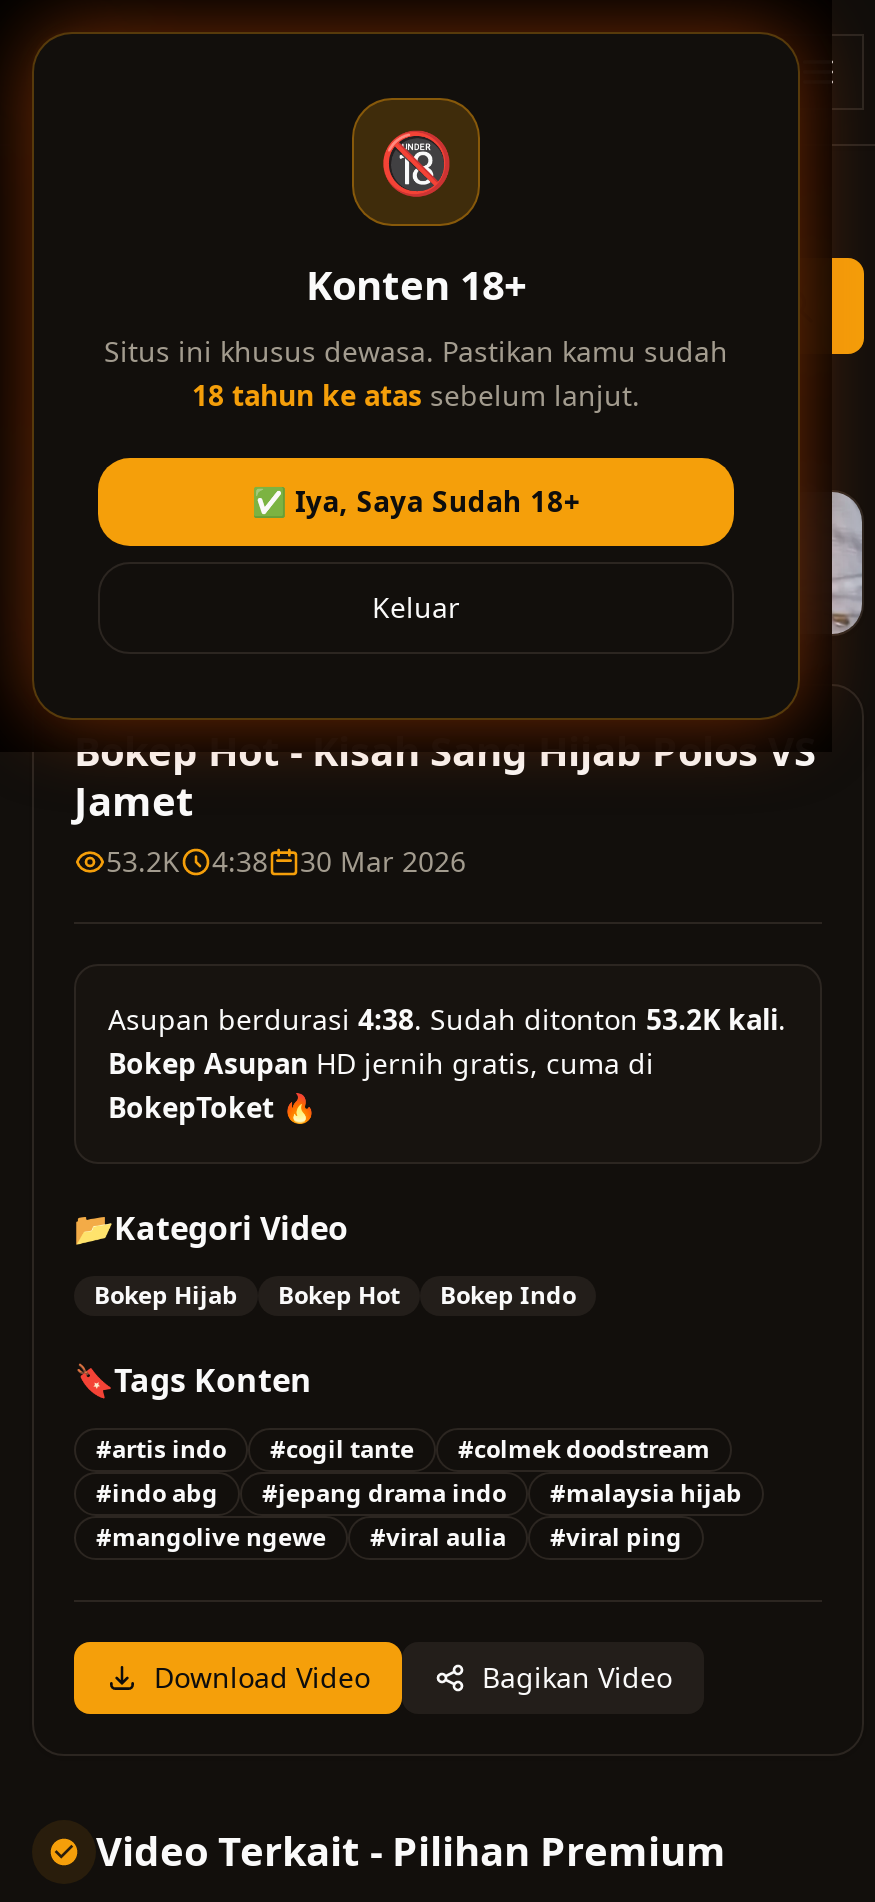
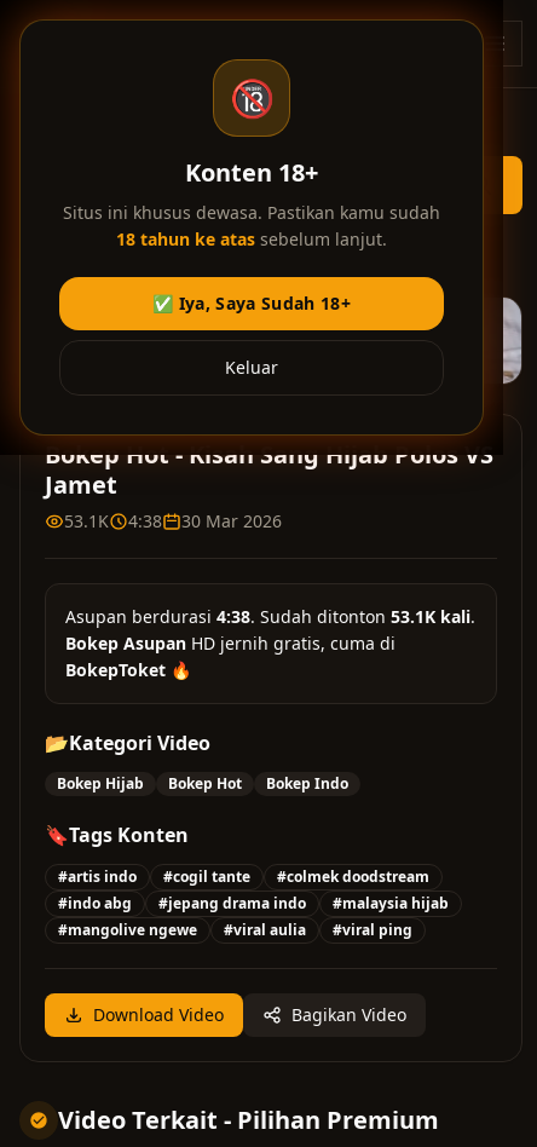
[106,842,466,880] 53.2K 4:38 30 Mar 2026 -> [64,509,282,532] 53.1K 4:38 30 Mar 2026
[108,1000,786,1038] Asupan berdurasi 4:38. Sudah ditonton 53.2K kali. -> [65,605,475,628] Asupan berdurasi 4:38. Sudah ditonton 53.1K kali.

